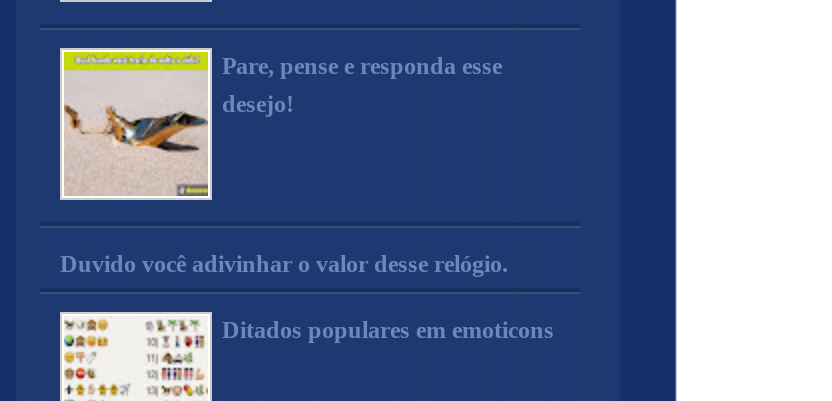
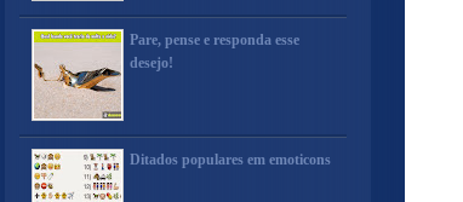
[60,250,508,278] Duvido você adivinhar o valor desse relógio. -> none

